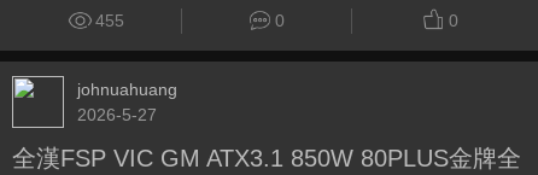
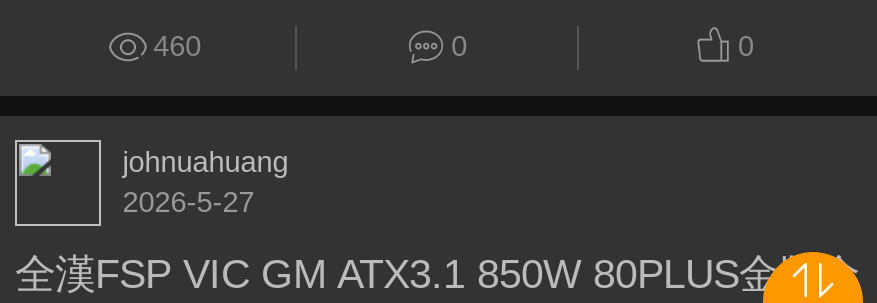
[96,11,124,30] 455 -> [153,31,201,63] 460

